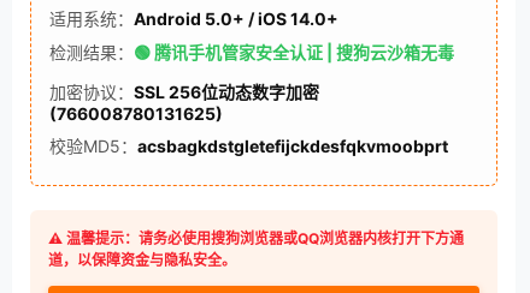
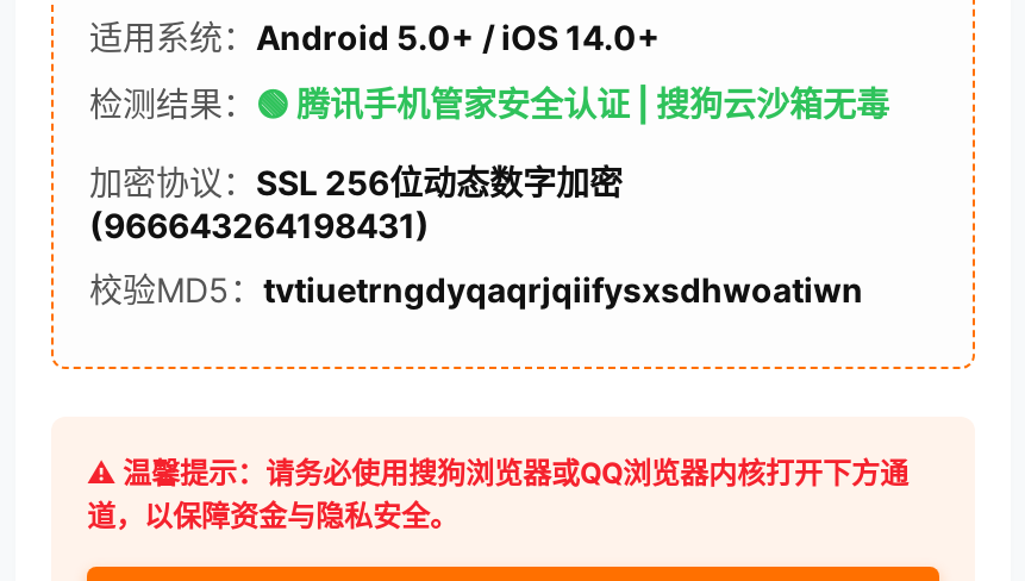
[49,103,223,124] (766008780131625) -> [89,205,430,245] (966643264198431)
[49,136,448,156] 校验MD5：acsbagkdstgletefijckdesfqkvmoobprt -> [89,269,863,310] 校验MD5：tvtiuetrngdyqaqrjqiifysxsdhwoatiwn

